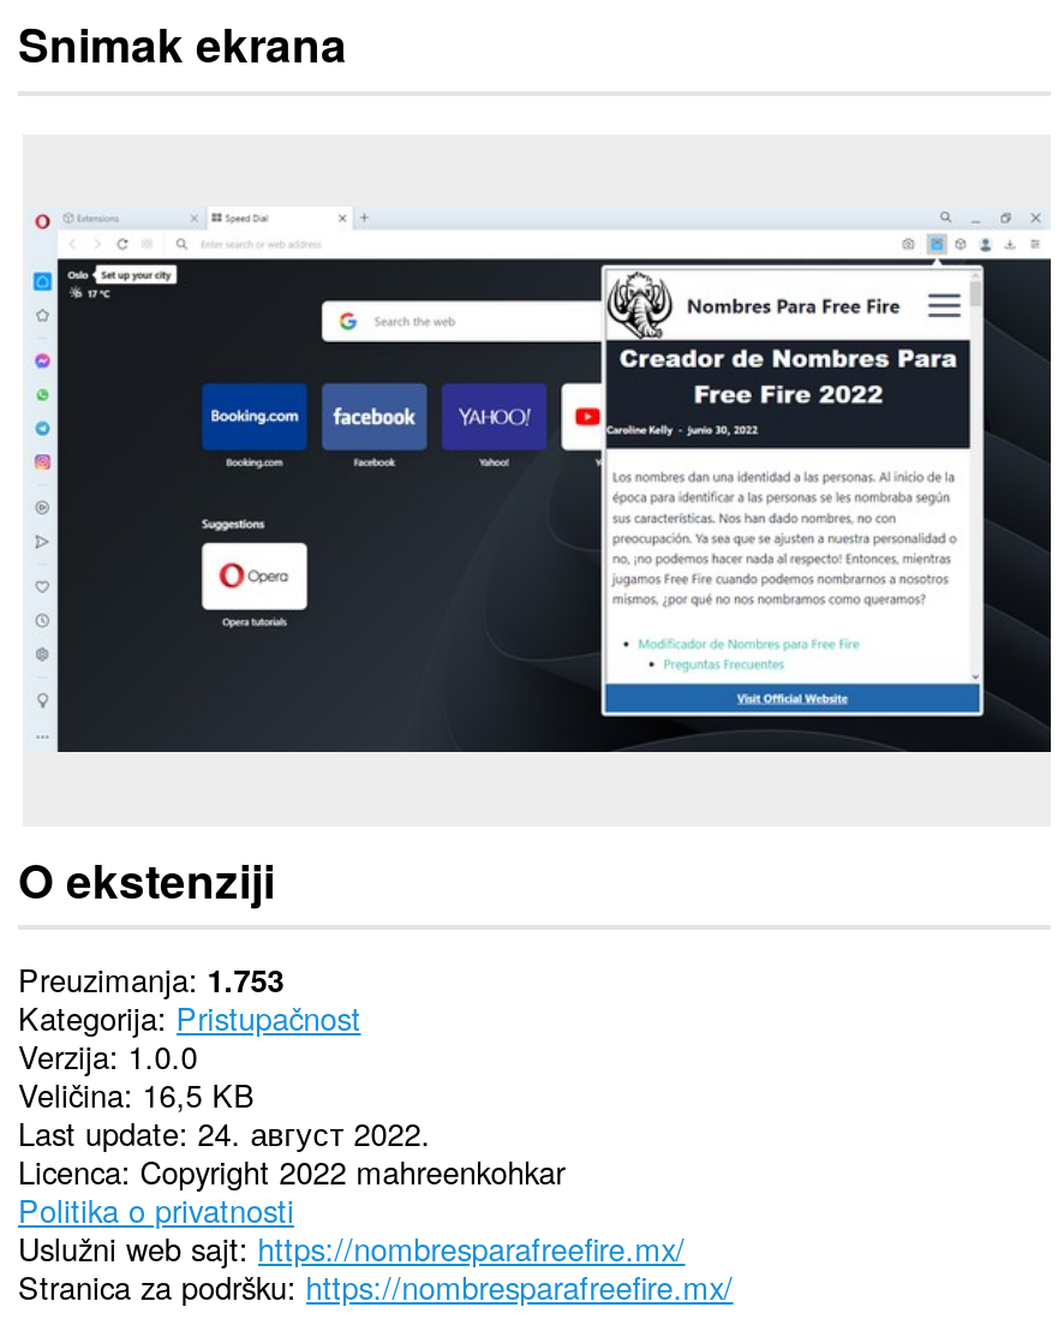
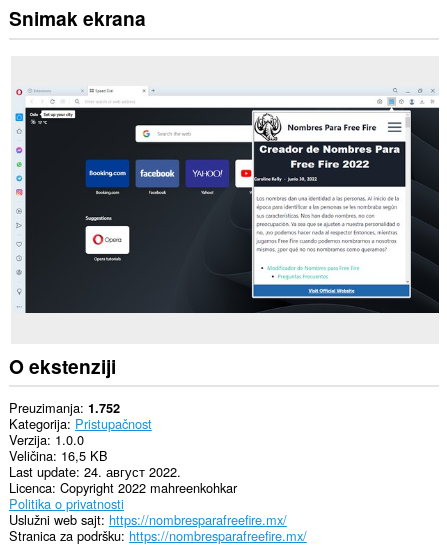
[18,956,284,1002] Preuzimanja 1.753 -> [9,398,120,417] Preuzimanja 1.752

